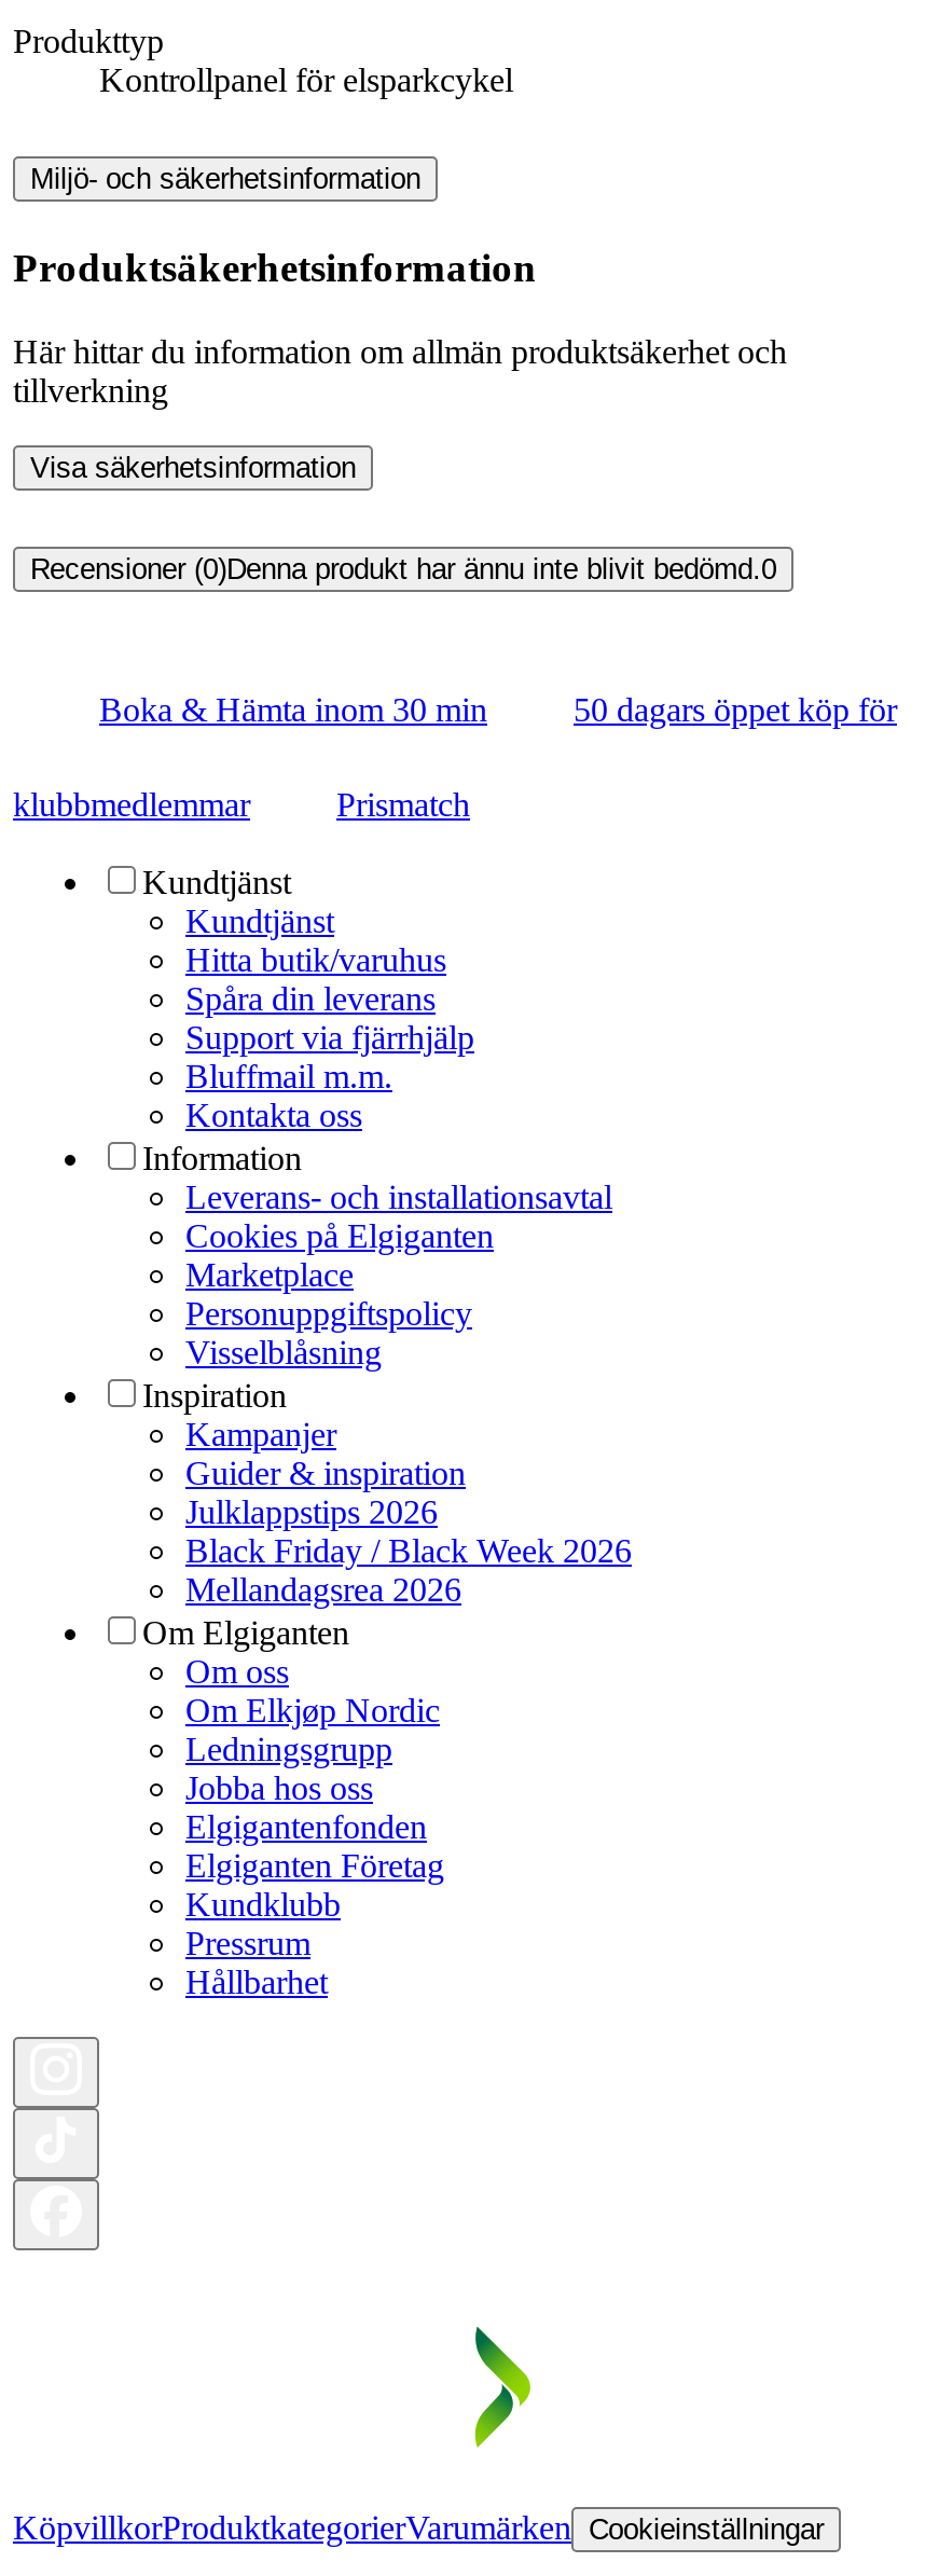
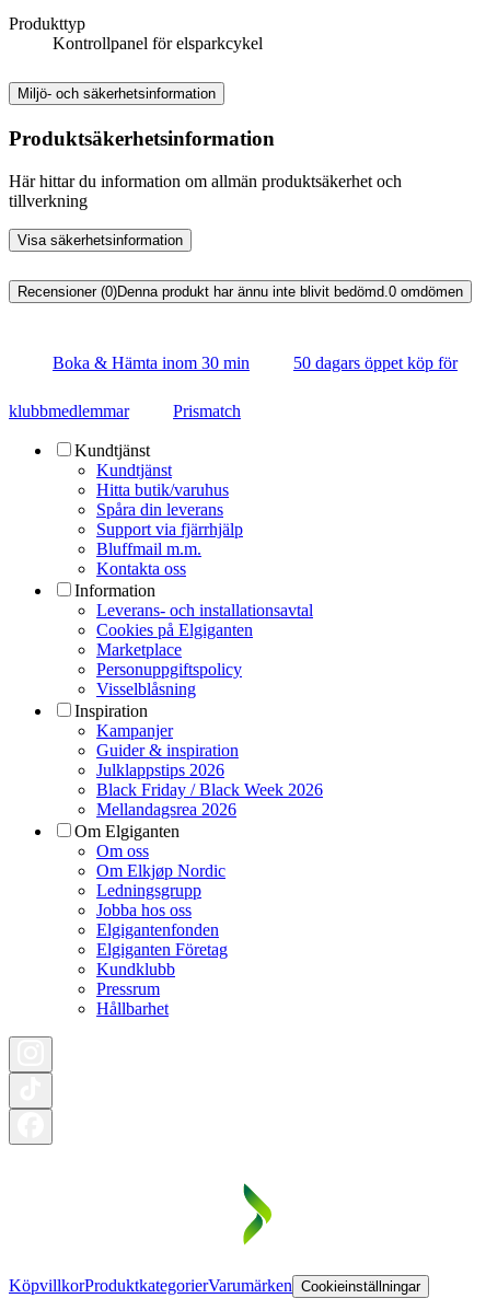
[30,553,776,585] Recensioner (0)Denna produkt har ännu inte blivit bedömd.0 -> [18,283,463,300] Recensioner (0)Denna produkt har ännu inte blivit bedömd.0 omdömen

